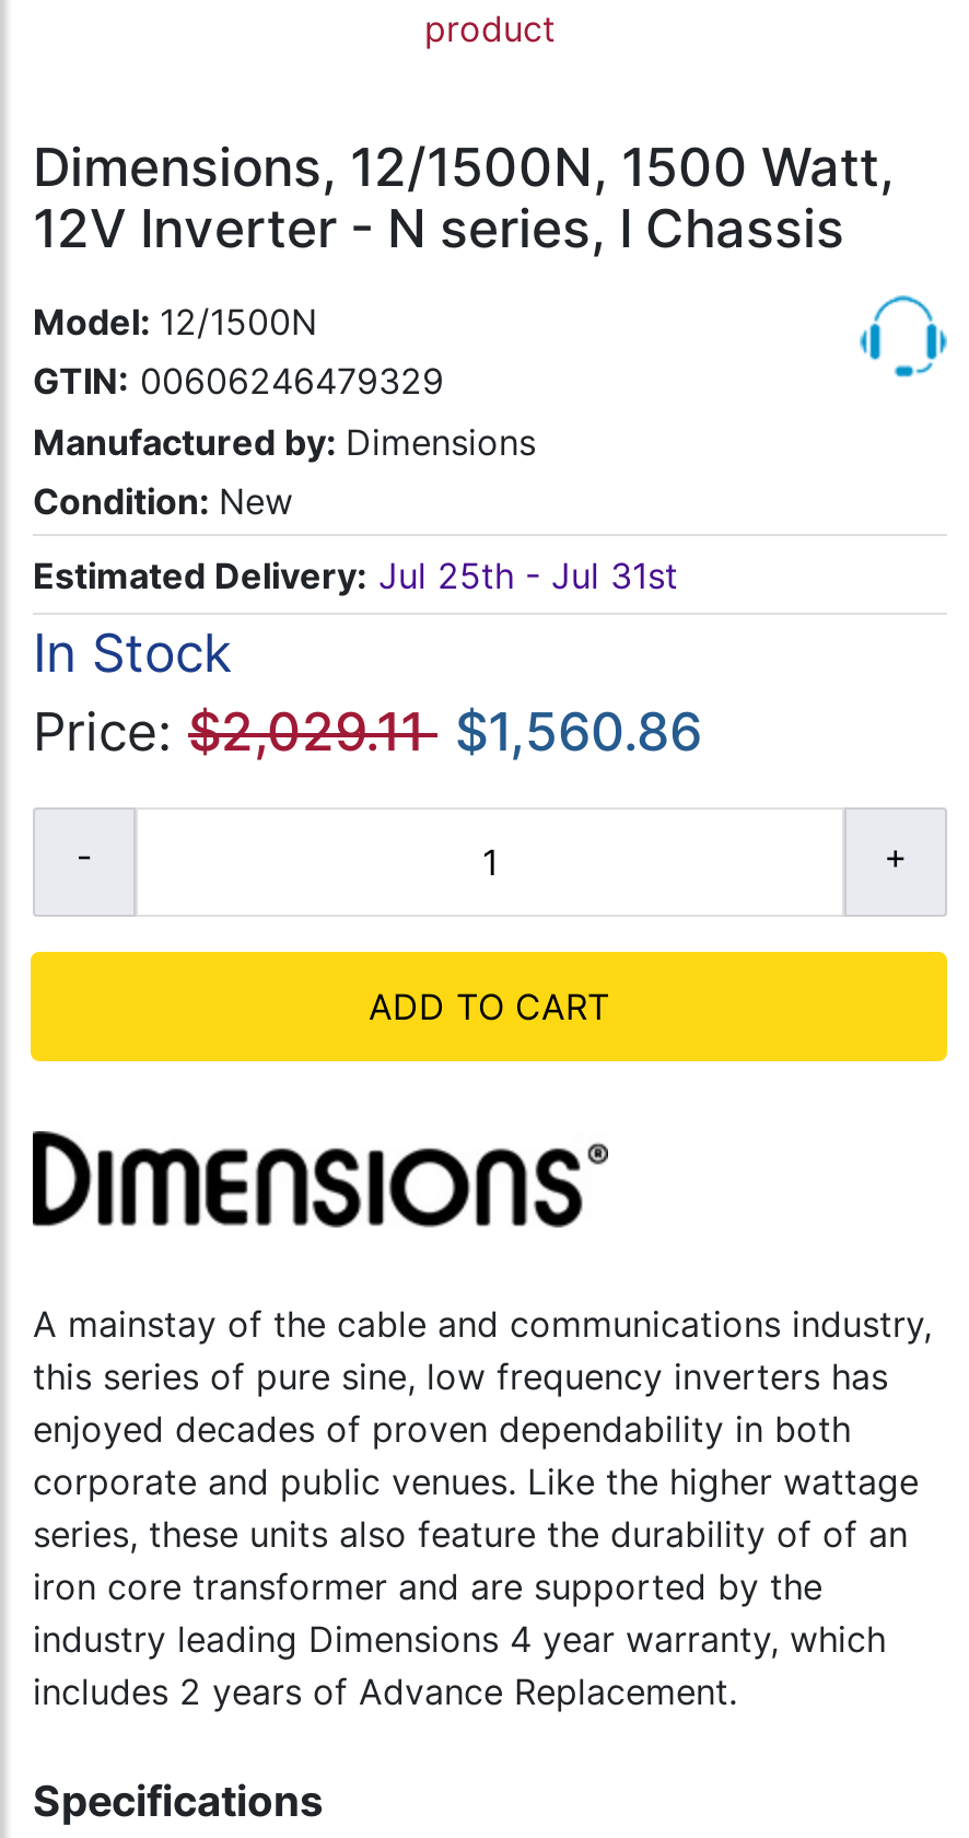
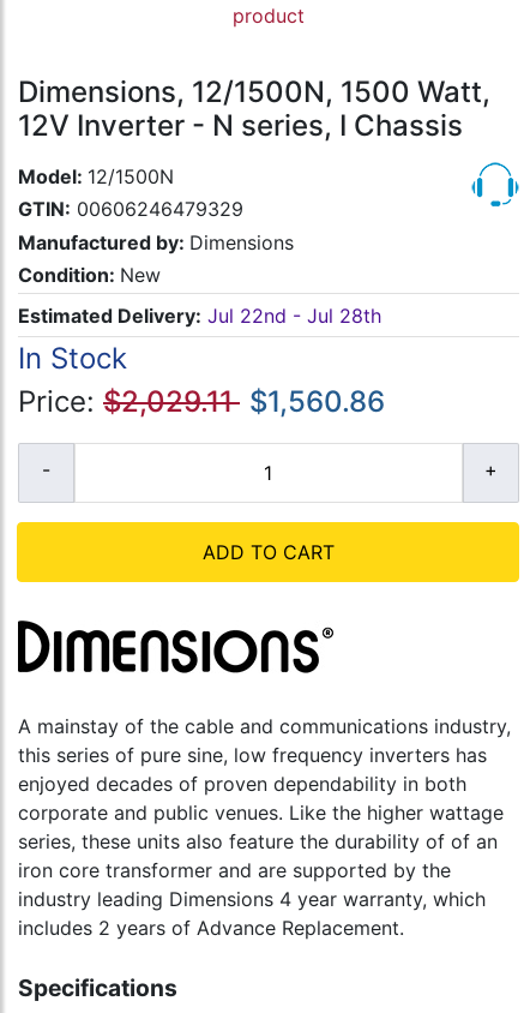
[33,553,678,596] Estimated Delivery: Jul 25th - Jul 31st -> [18,303,381,327] Estimated Delivery: Jul 22nd - Jul 28th

